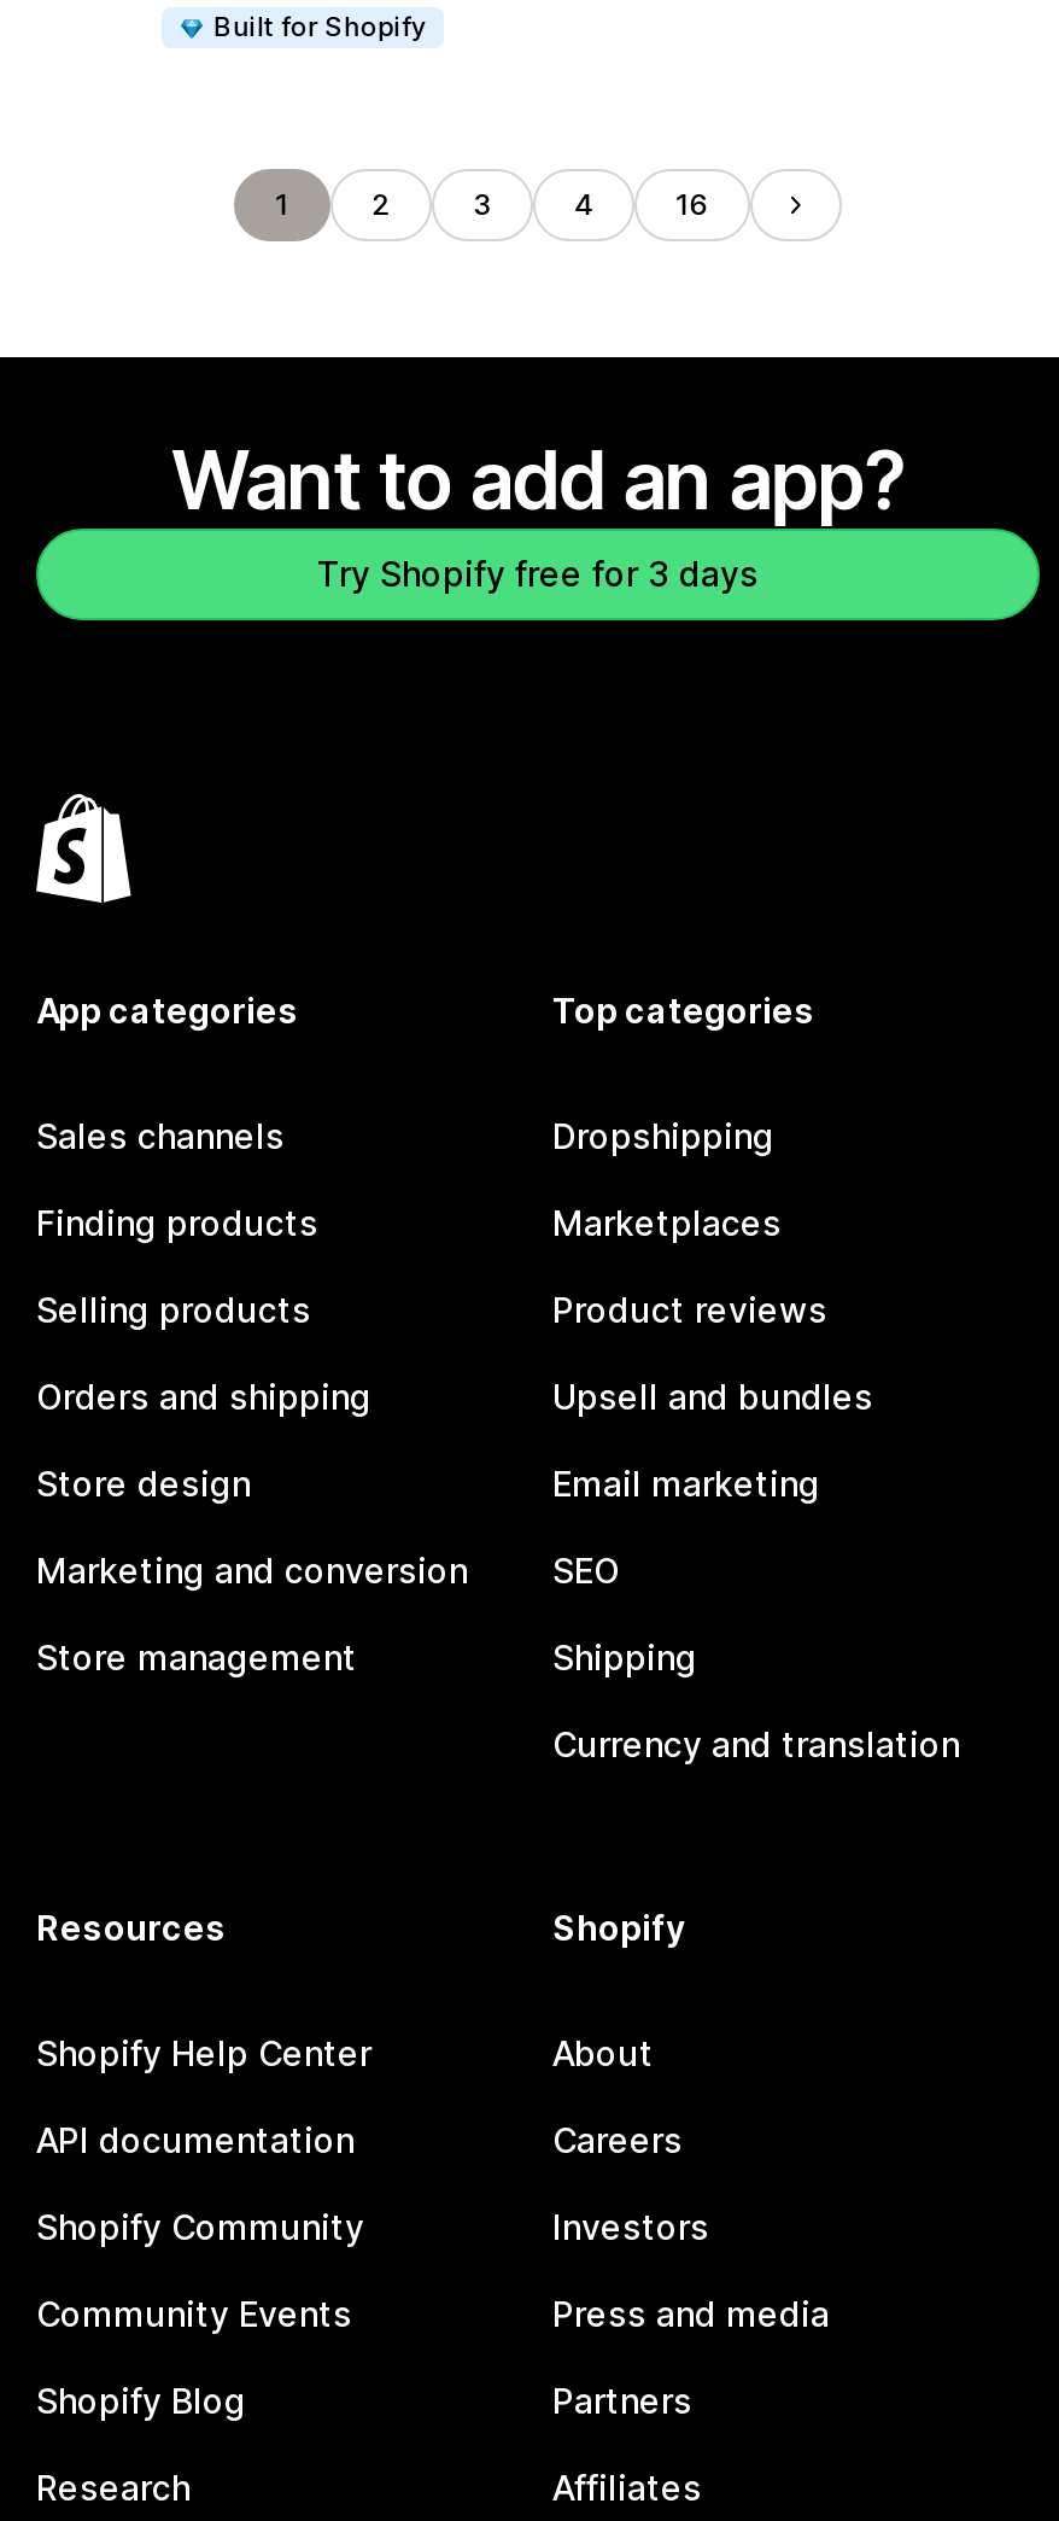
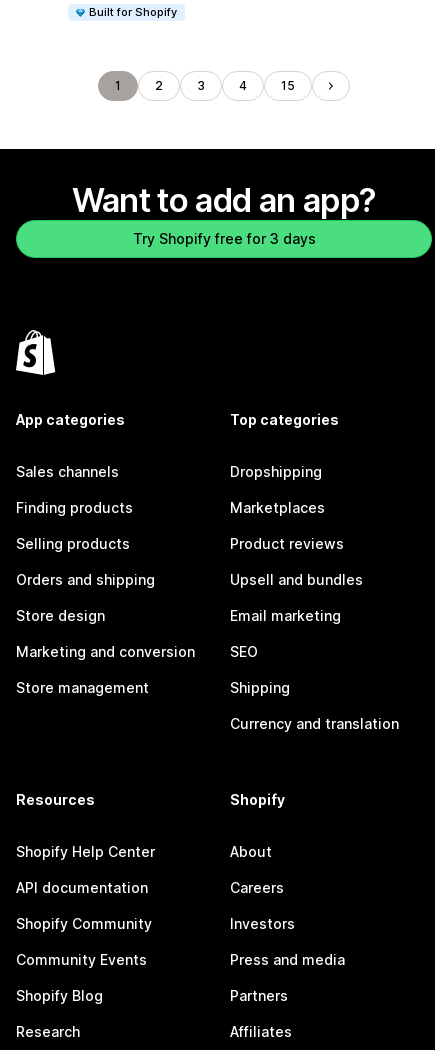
[675,186,709,222] 16 -> [281,78,295,93] 15

